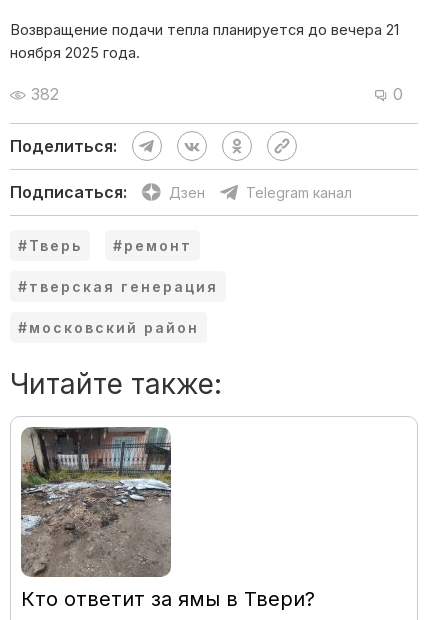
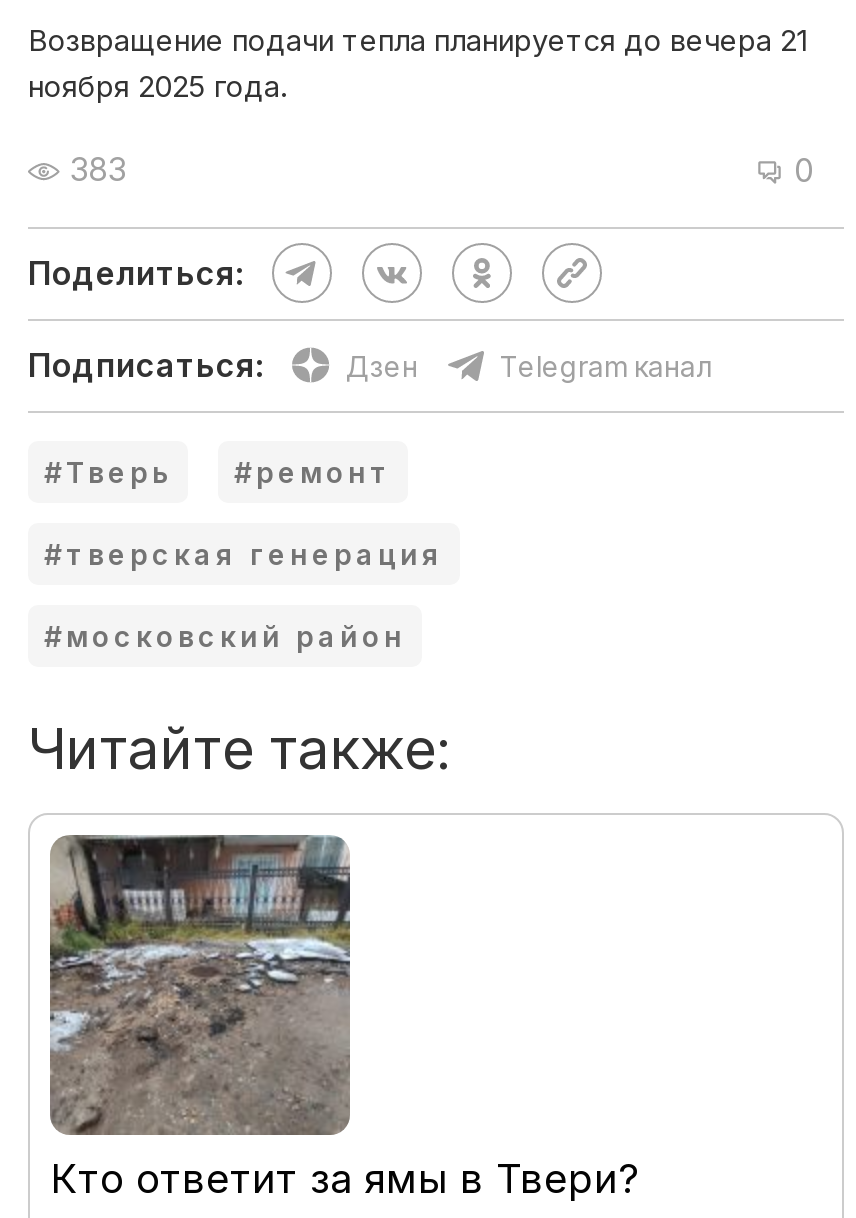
[26,84,59,104] 382 -> [60,149,126,189] 383

